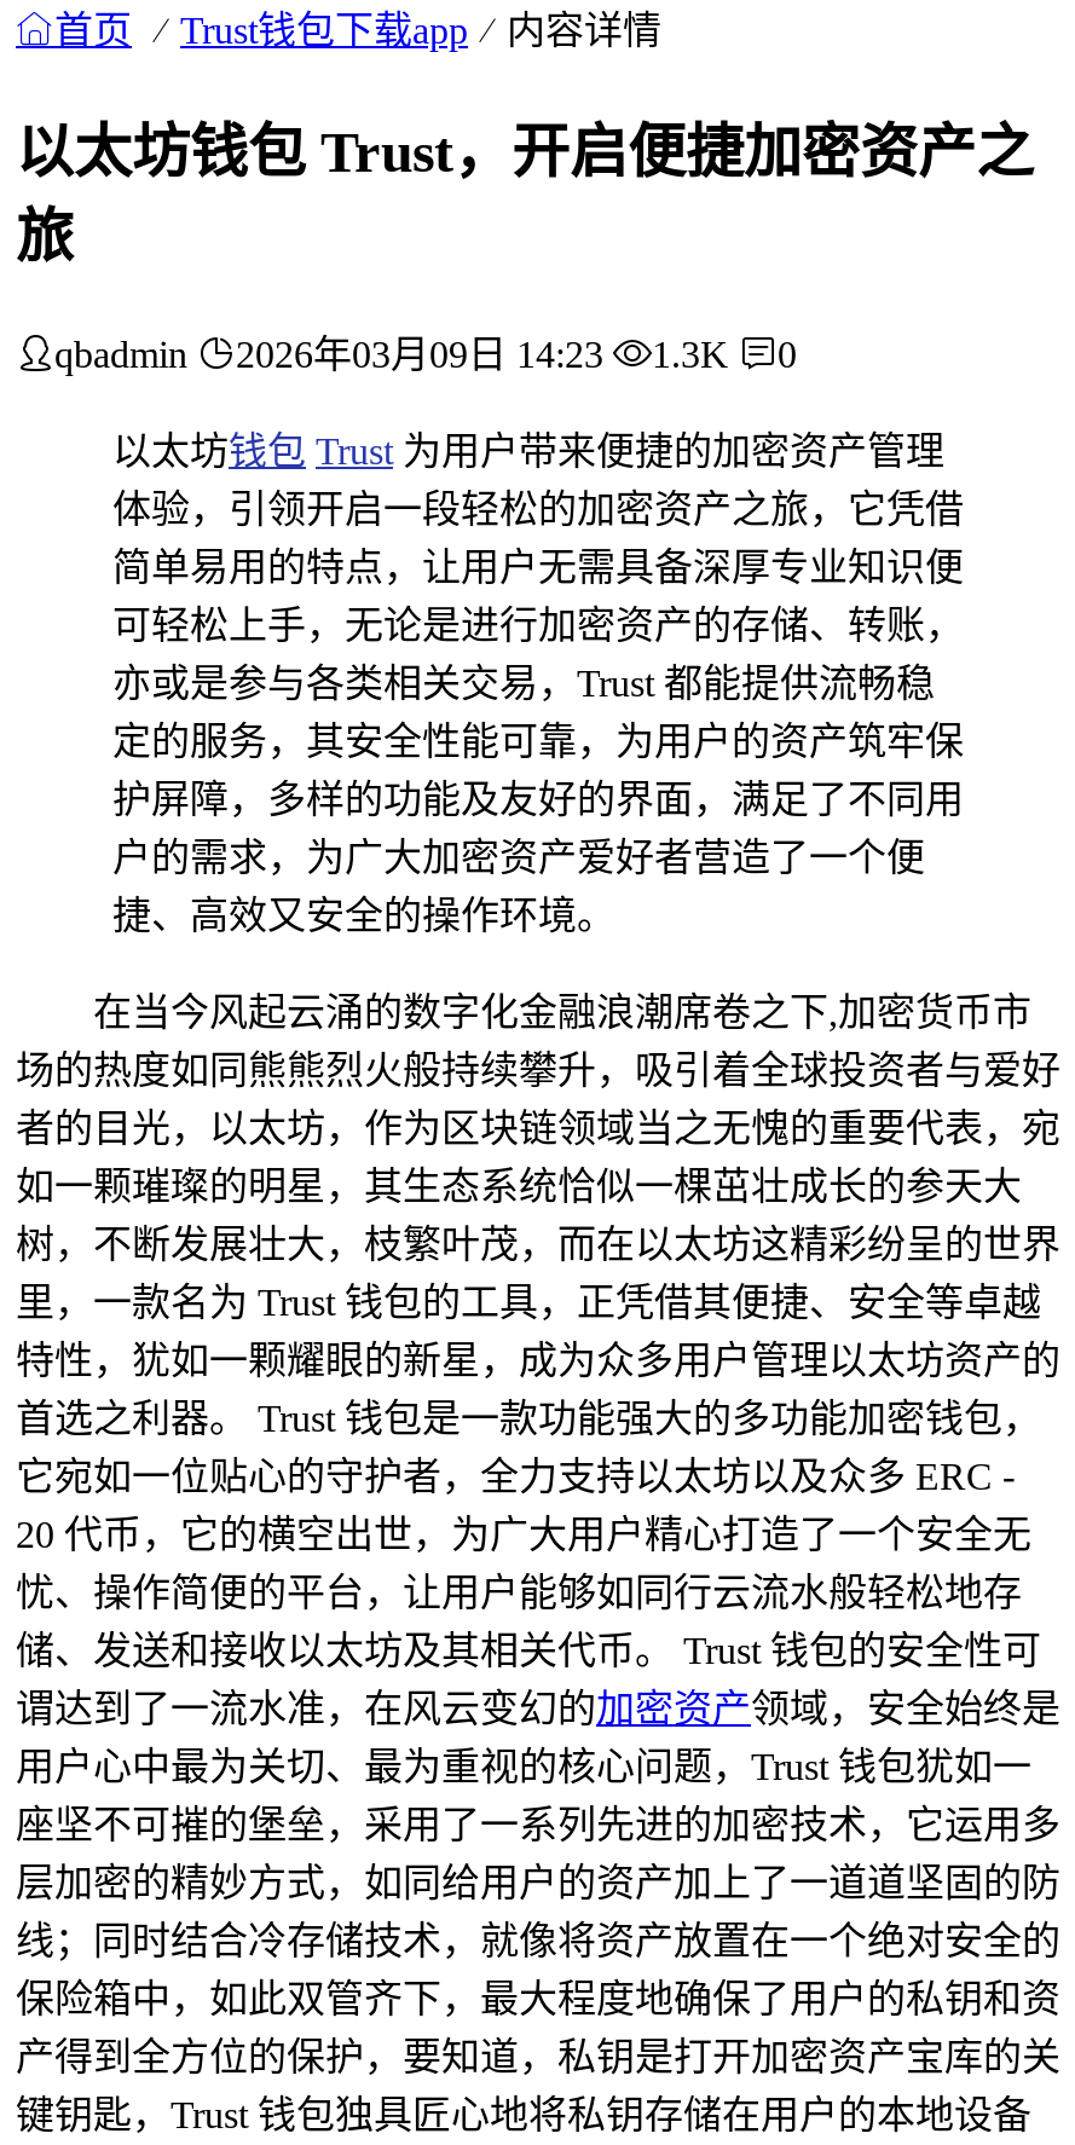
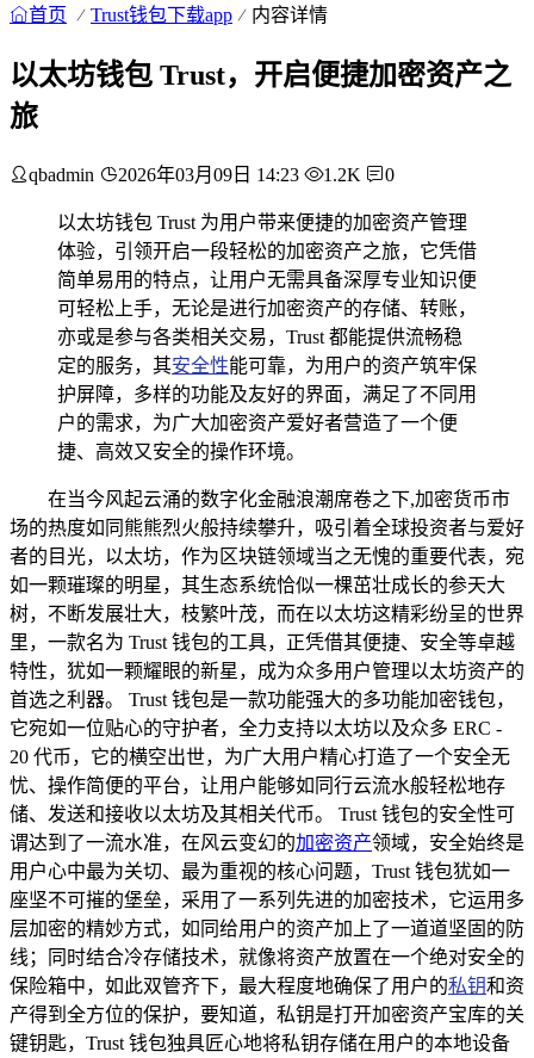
[54,333,797,374] qbadmin 2026年03月09日 14:23 1.3K 0 -> [29,164,395,185] qbadmin 2026年03月09日 14:23 1.2K 0
[112,430,944,471] 以太坊钱包 Trust为用户带来便捷的加密资产管理 -> [57,212,467,232] 以太坊钱包 Trust 为用户带来便捷的加密资产管理

